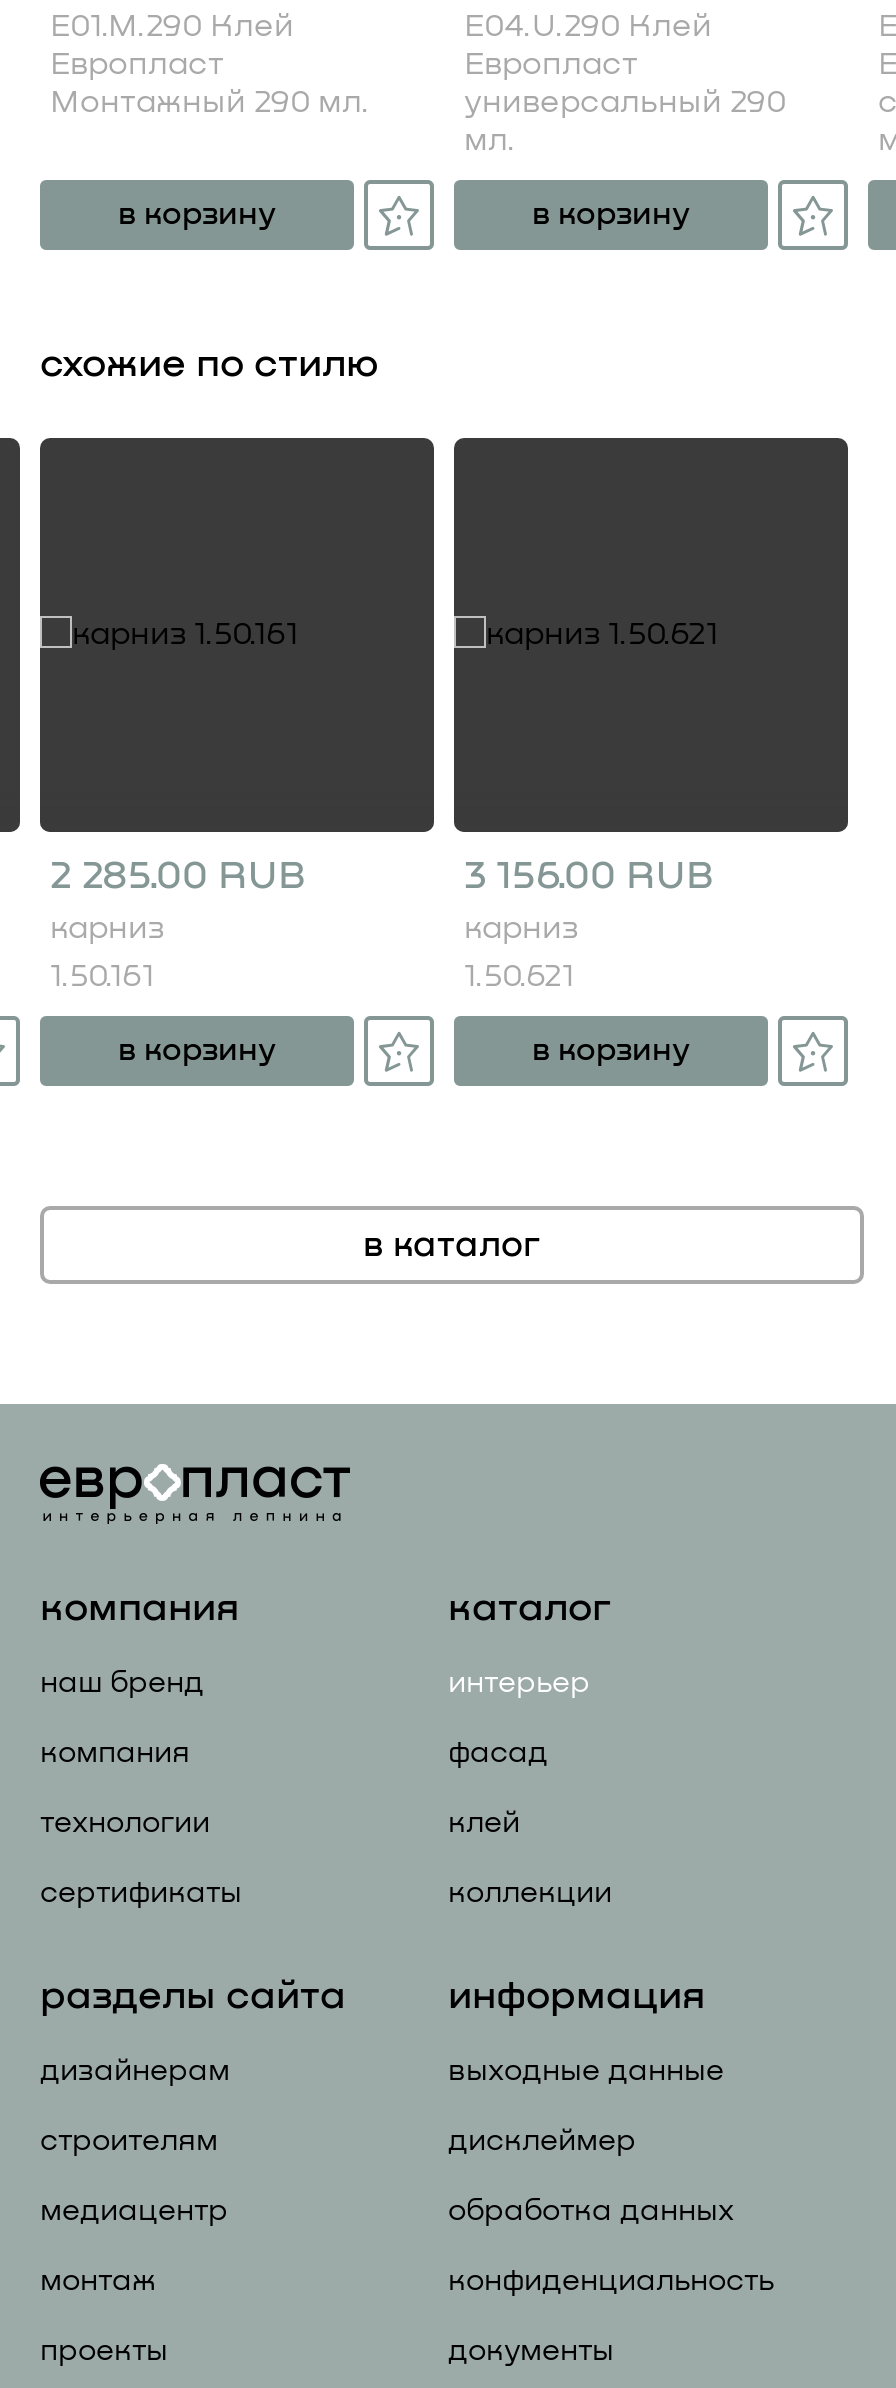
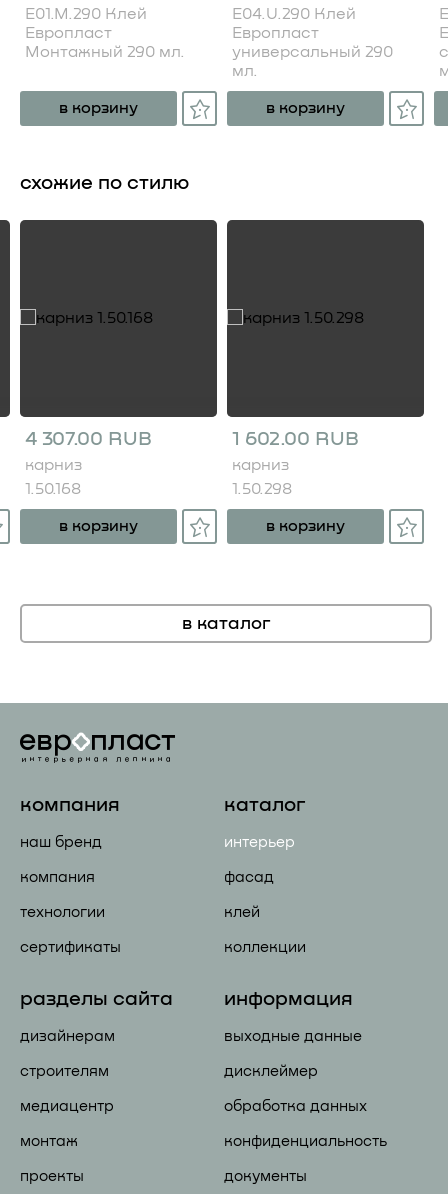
[50,856,306,896] 2 285.00 RUB -> [25,429,152,449] 4 307.00 RUB
[464,856,714,896] 3 156.00 RUB -> [232,429,359,449] 1 602.00 RUB
[50,960,154,992] 1.50.161 -> [25,481,81,497] 1.50.168
[464,960,574,992] 1.50.621 -> [232,481,292,497] 1.50.298

